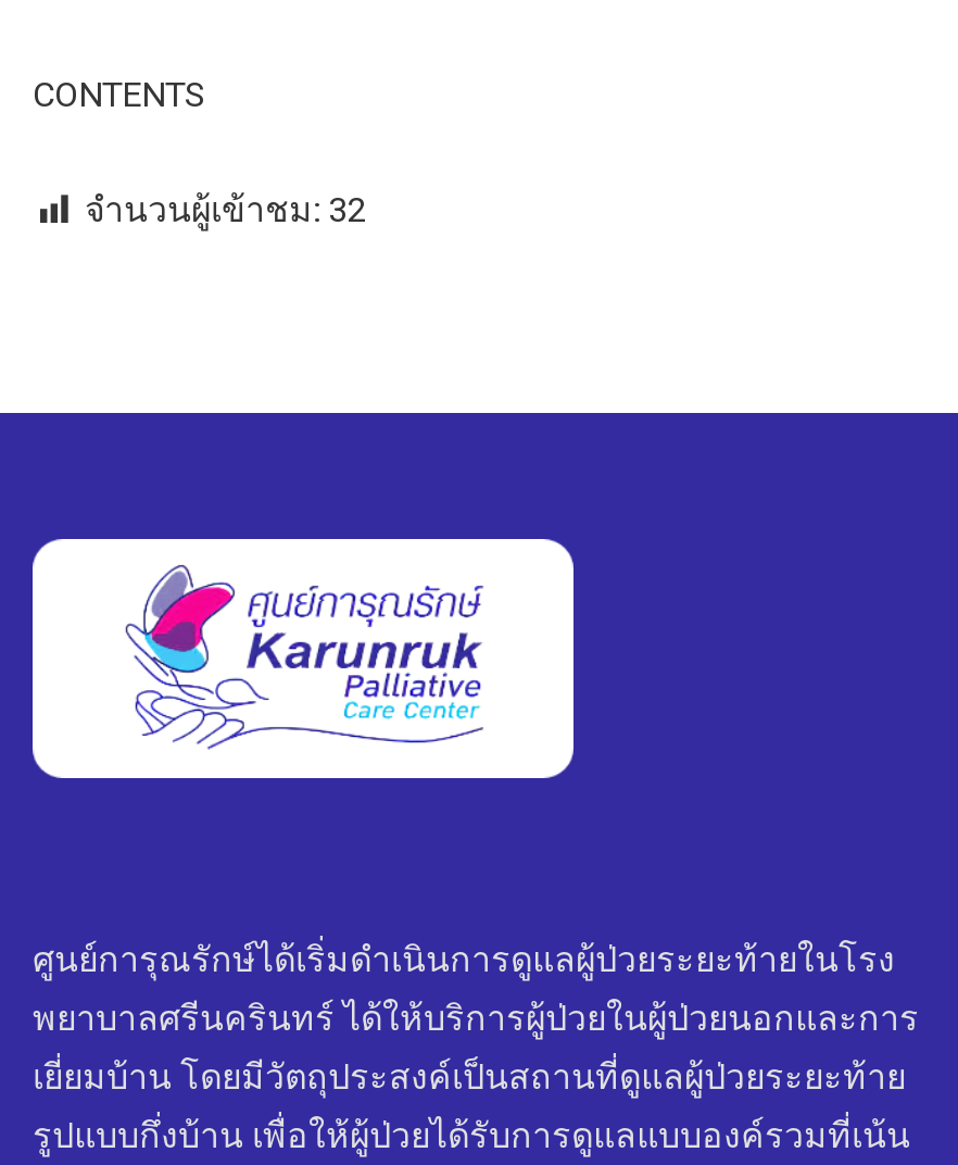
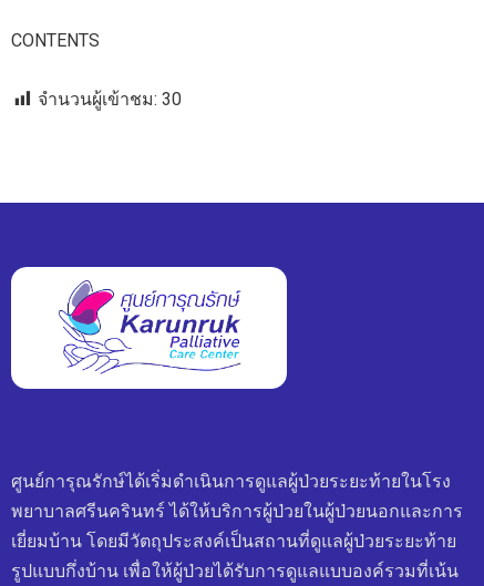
[85,189,367,230] จำนวนผู้เข้าชม: 32 -> [38,89,182,110] จำนวนผู้เข้าชม: 30

